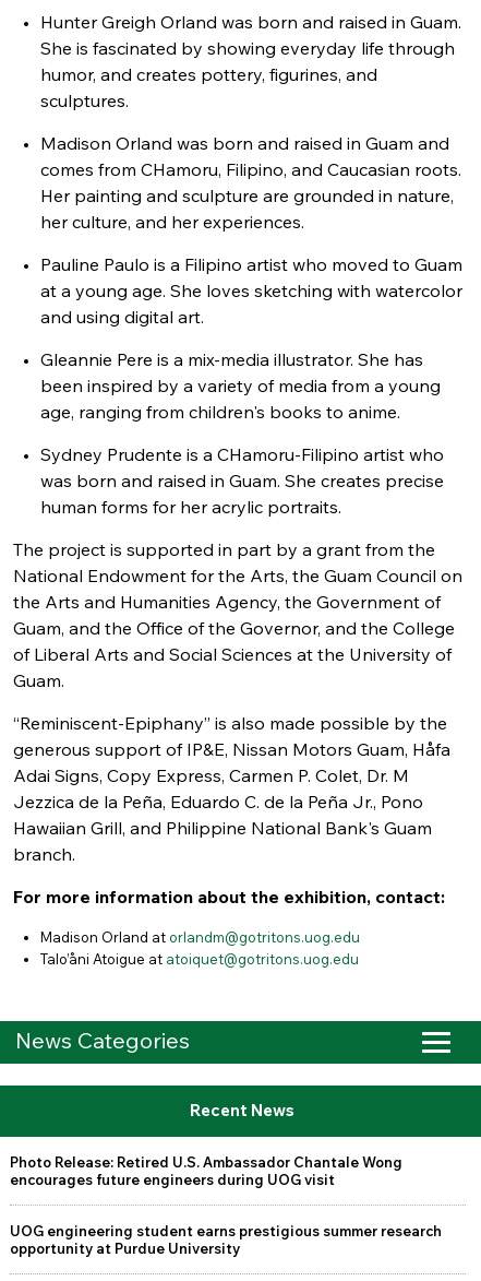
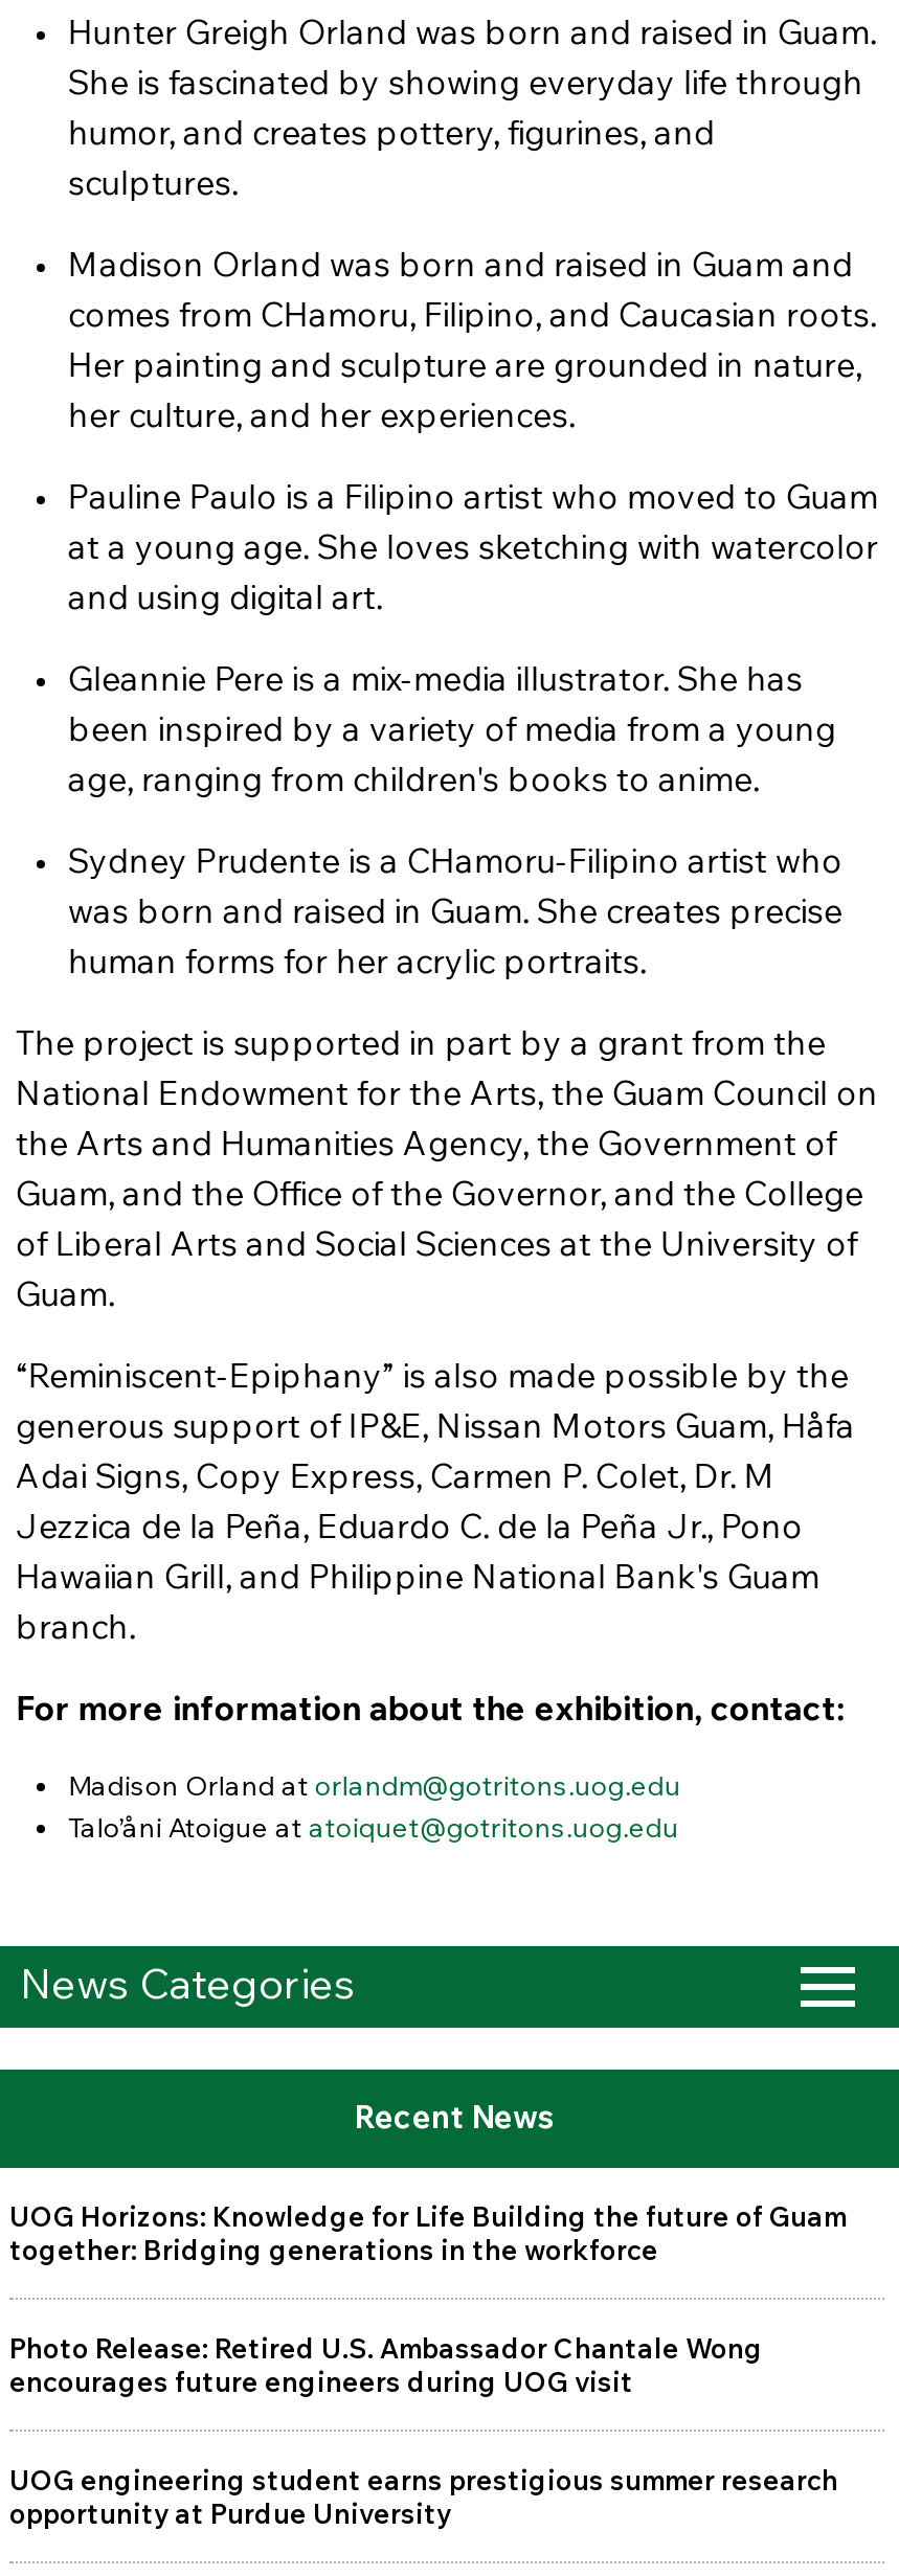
none -> [9,2199,847,2266] UOG Horizons: Knowledge for Life Building the future of Guam | together: Bridging generations in the workforce

